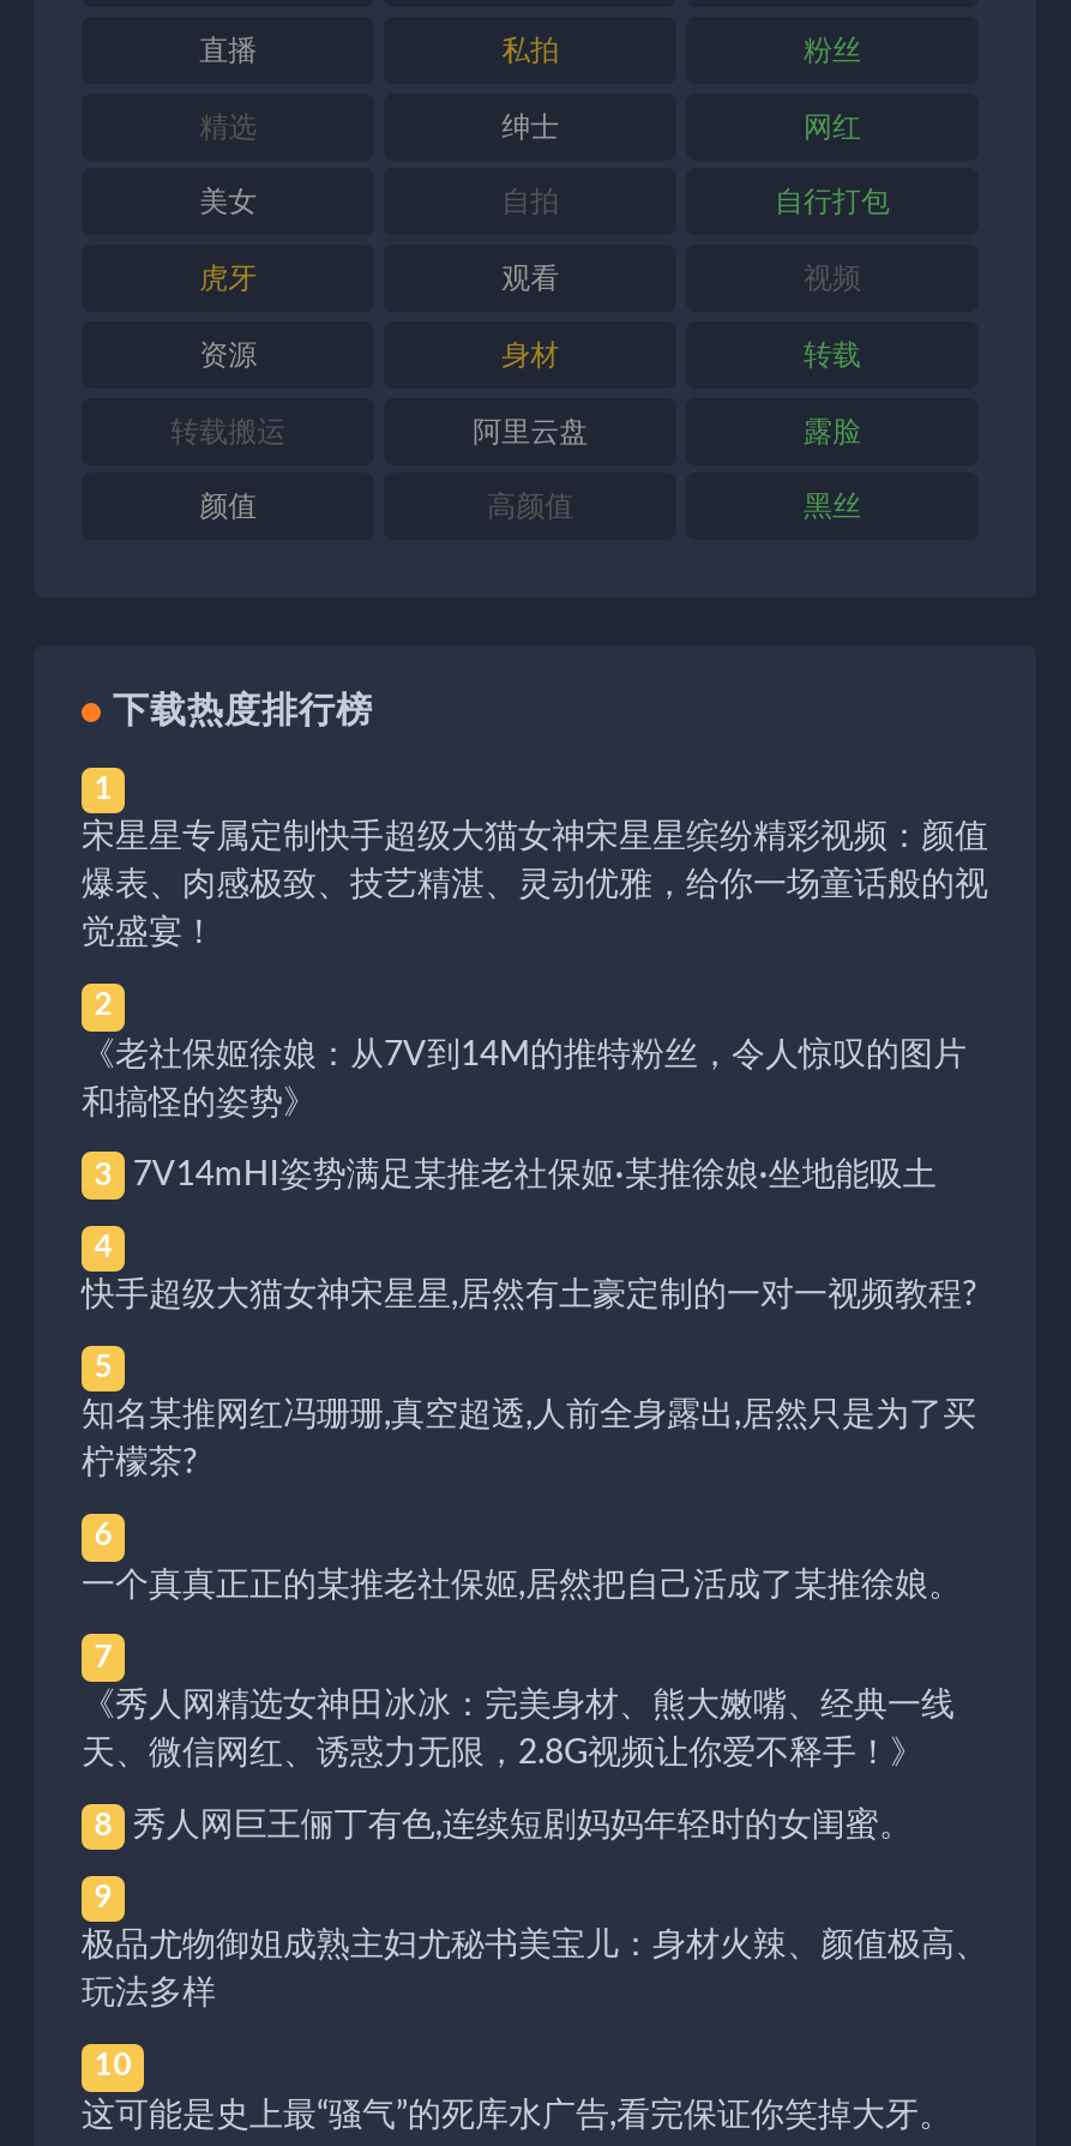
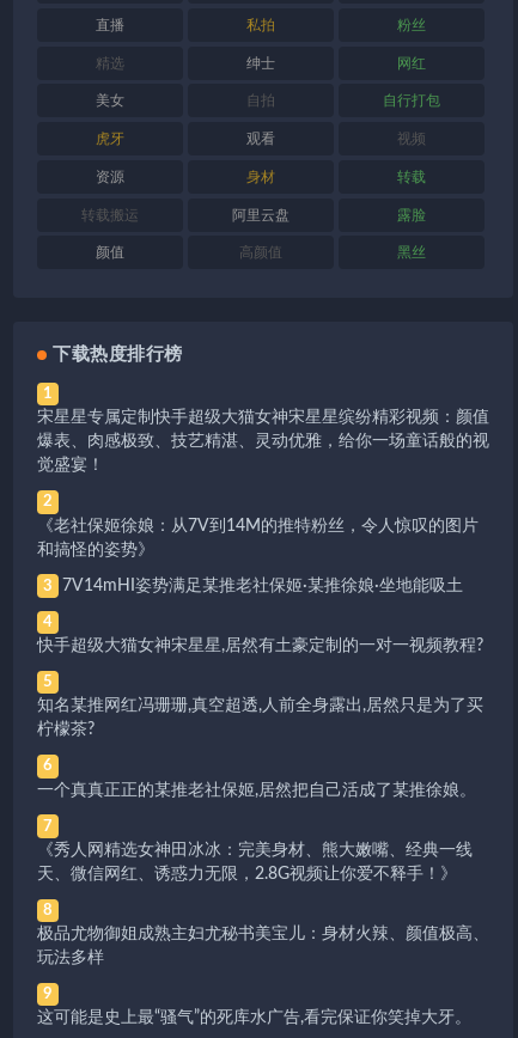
[94,1809,912,1915] 秀人网巨王俪丁有色,连续短剧妈妈年轻时的女闺蜜。 | 9 -> none
[94,2052,132,2083] 10 -> [43,987,53,1002] 9

